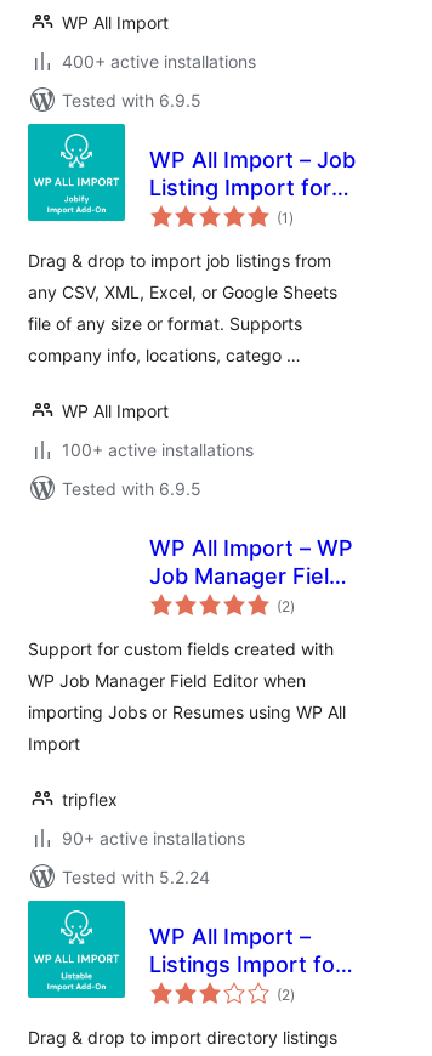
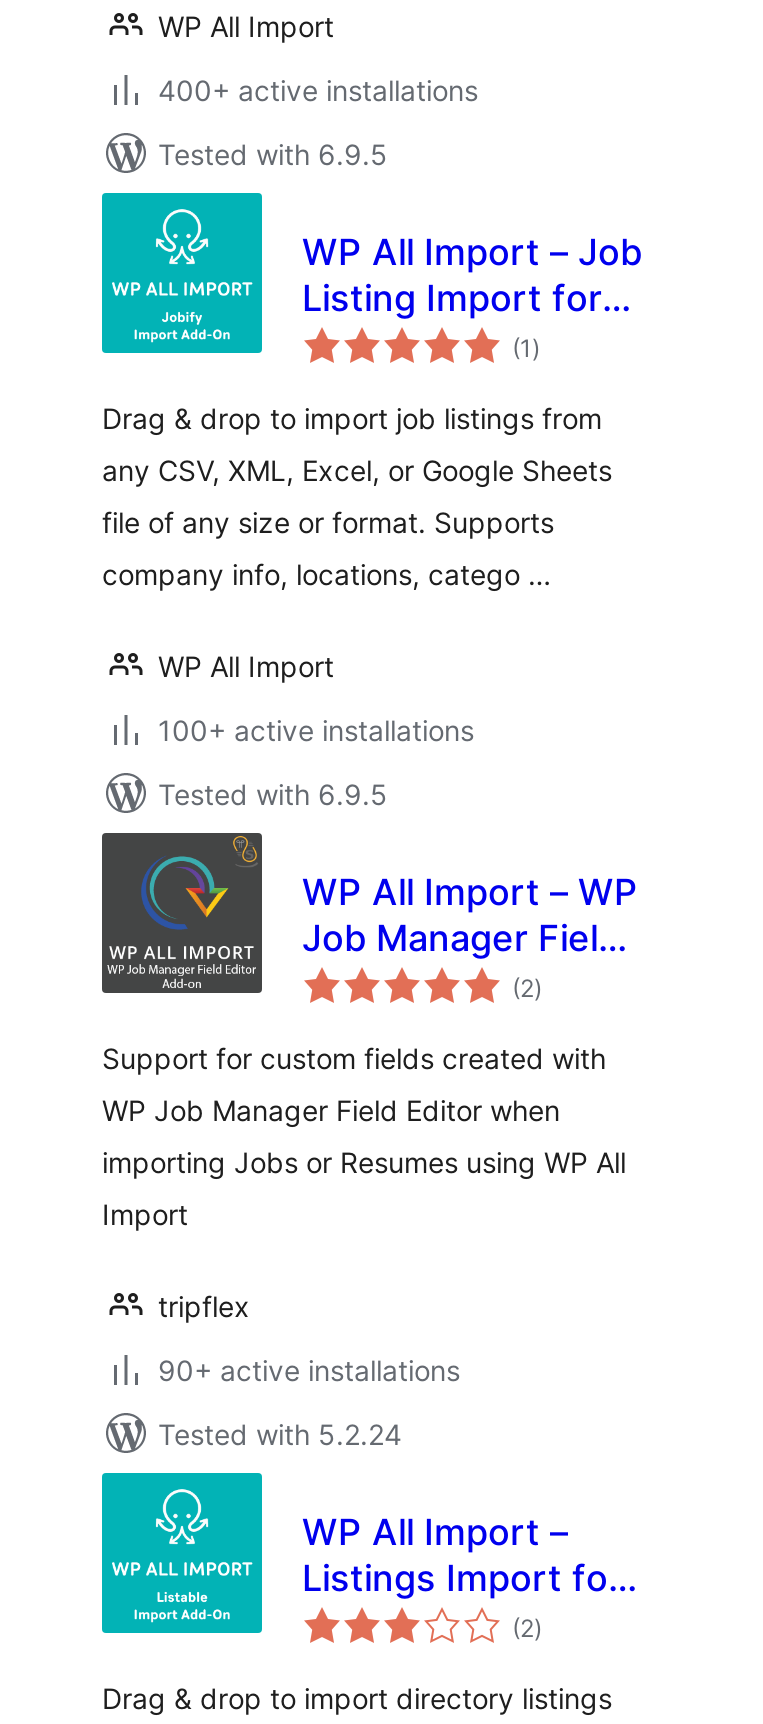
none -> [100,831,264,995] [image]

